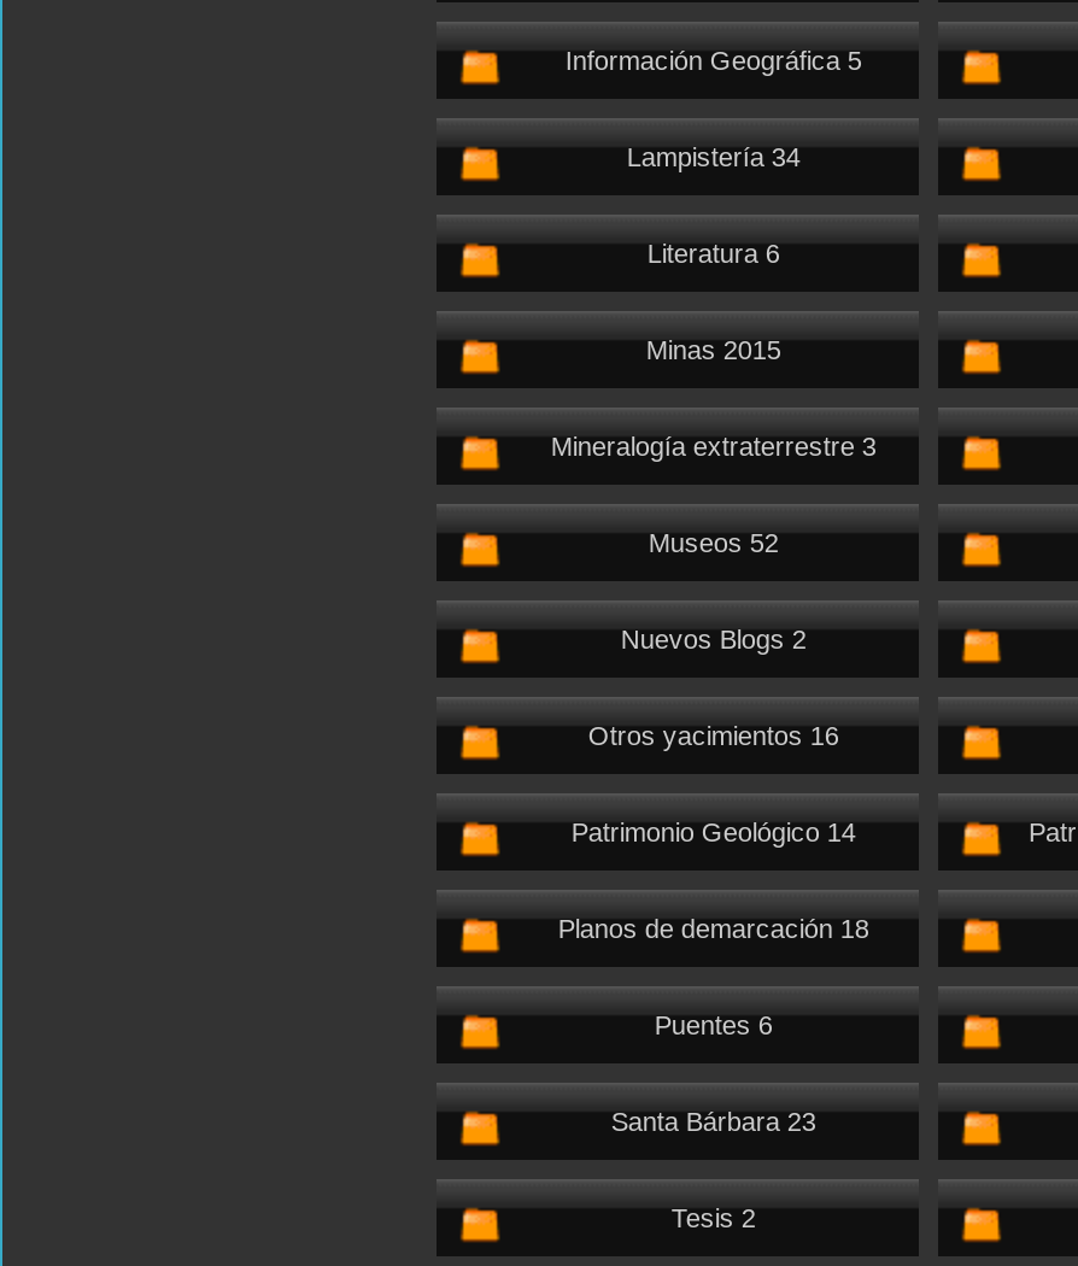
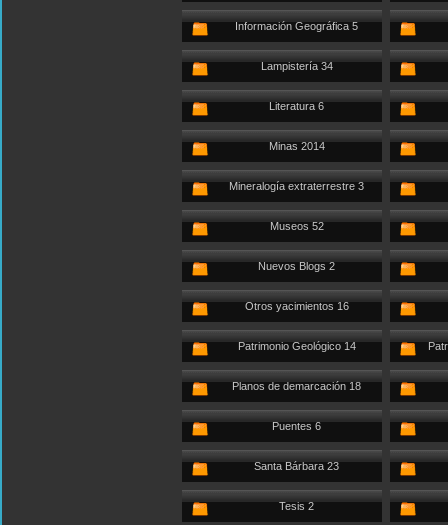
[646,335,781,364] Minas 2015 -> [269,140,325,152] Minas 2014

